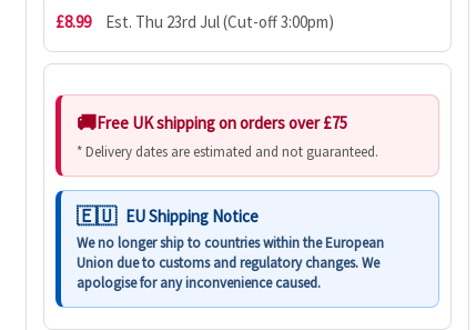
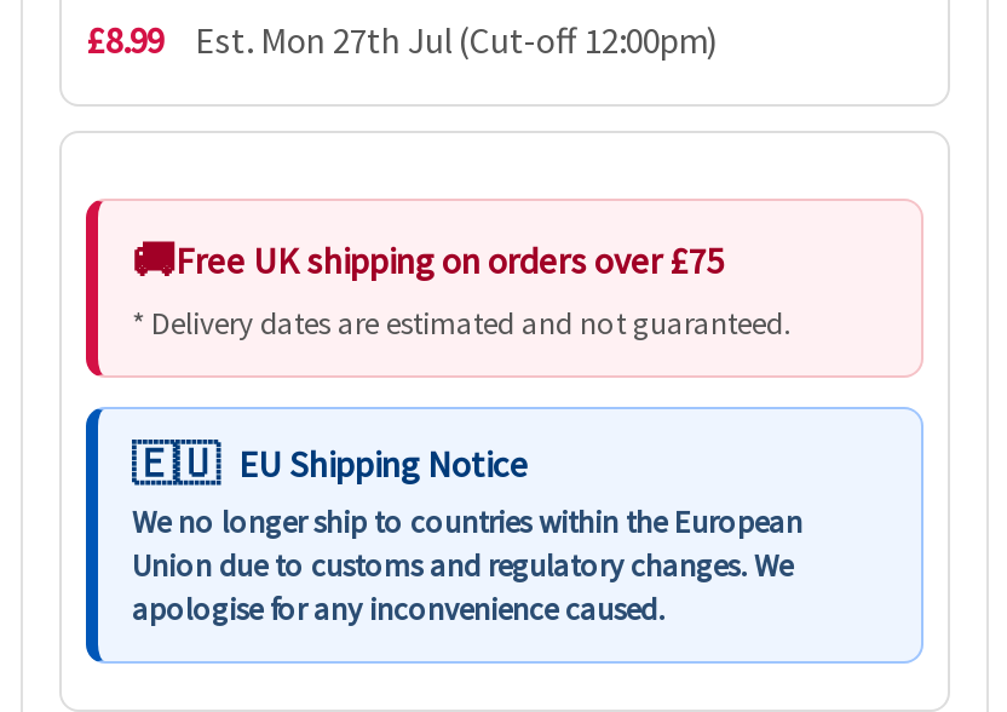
[105,11,334,32] Est. Thu 23rd Jul (Cut-off 3:00pm) -> [195,16,718,62] Est. Mon 27th Jul (Cut-off 12:00pm)

